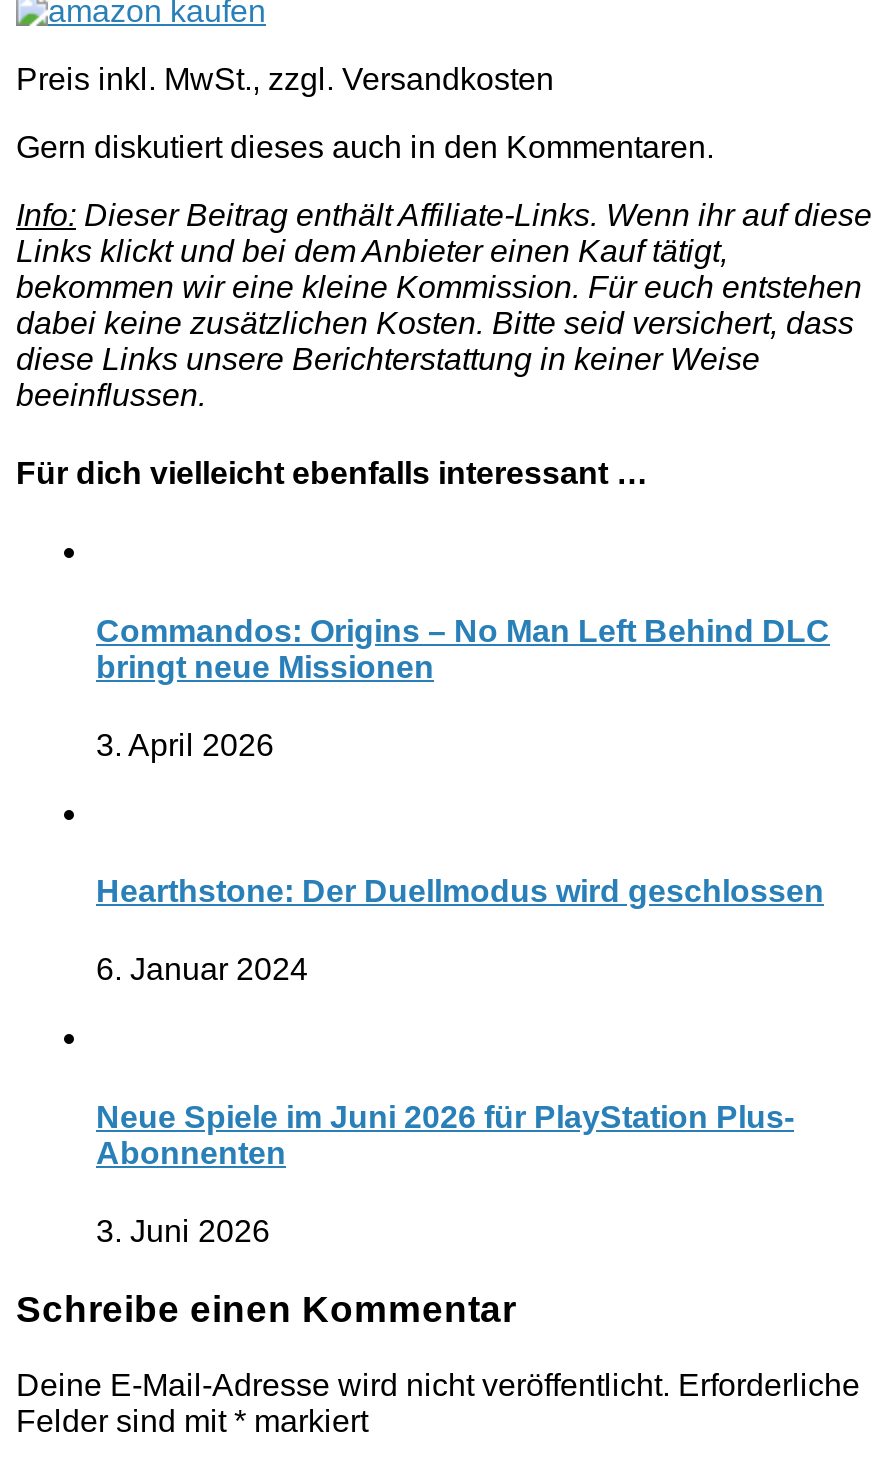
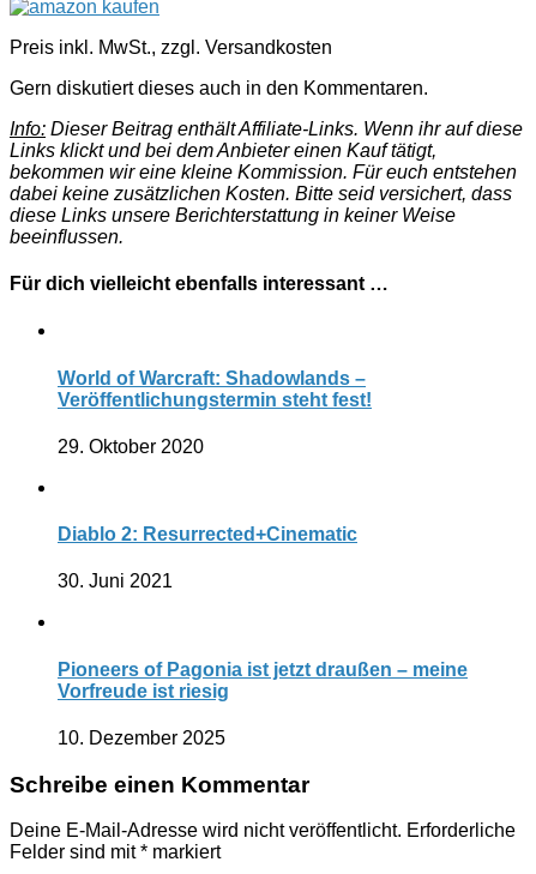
[96,613,830,683] Commandos: Origins – No Man Left Behind DLC | bringt neue Missionen -> [58,368,372,410] World of Warcraft: Shadowlands – | Veröffentlichungstermin steht fest!
[96,728,274,762] 3. April 2026 -> [58,436,204,457] 29. Oktober 2020
[96,874,824,908] Hearthstone: Der Duellmodus wird geschlossen -> [58,524,357,544] Diablo 2: Resurrected+Cinematic
[96,953,308,987] 6. Januar 2024 -> [58,571,173,592] 30. Juni 2021
[96,1099,794,1169] Neue Spiele im Juni 2026 für PlayStation Plus- | Abonnenten -> [58,659,468,701] Pioneers of Pagonia ist jetzt draußen – meine | Vorfreude ist riesig
[96,1214,270,1248] 3. Juni 2026 -> [58,728,225,748] 10. Dezember 2025

